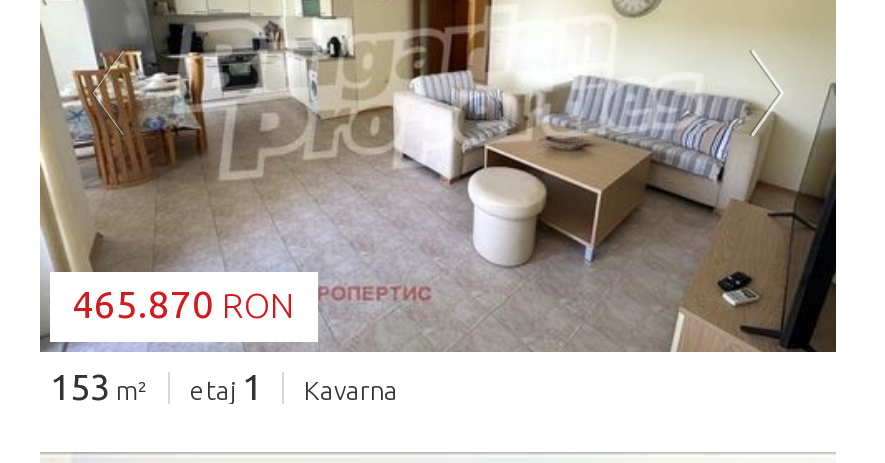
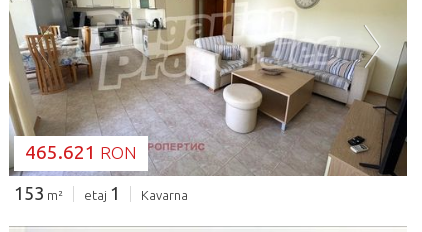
[72,281,296,325] 465.870 RON -> [25,140,137,162] 465.621 RON

